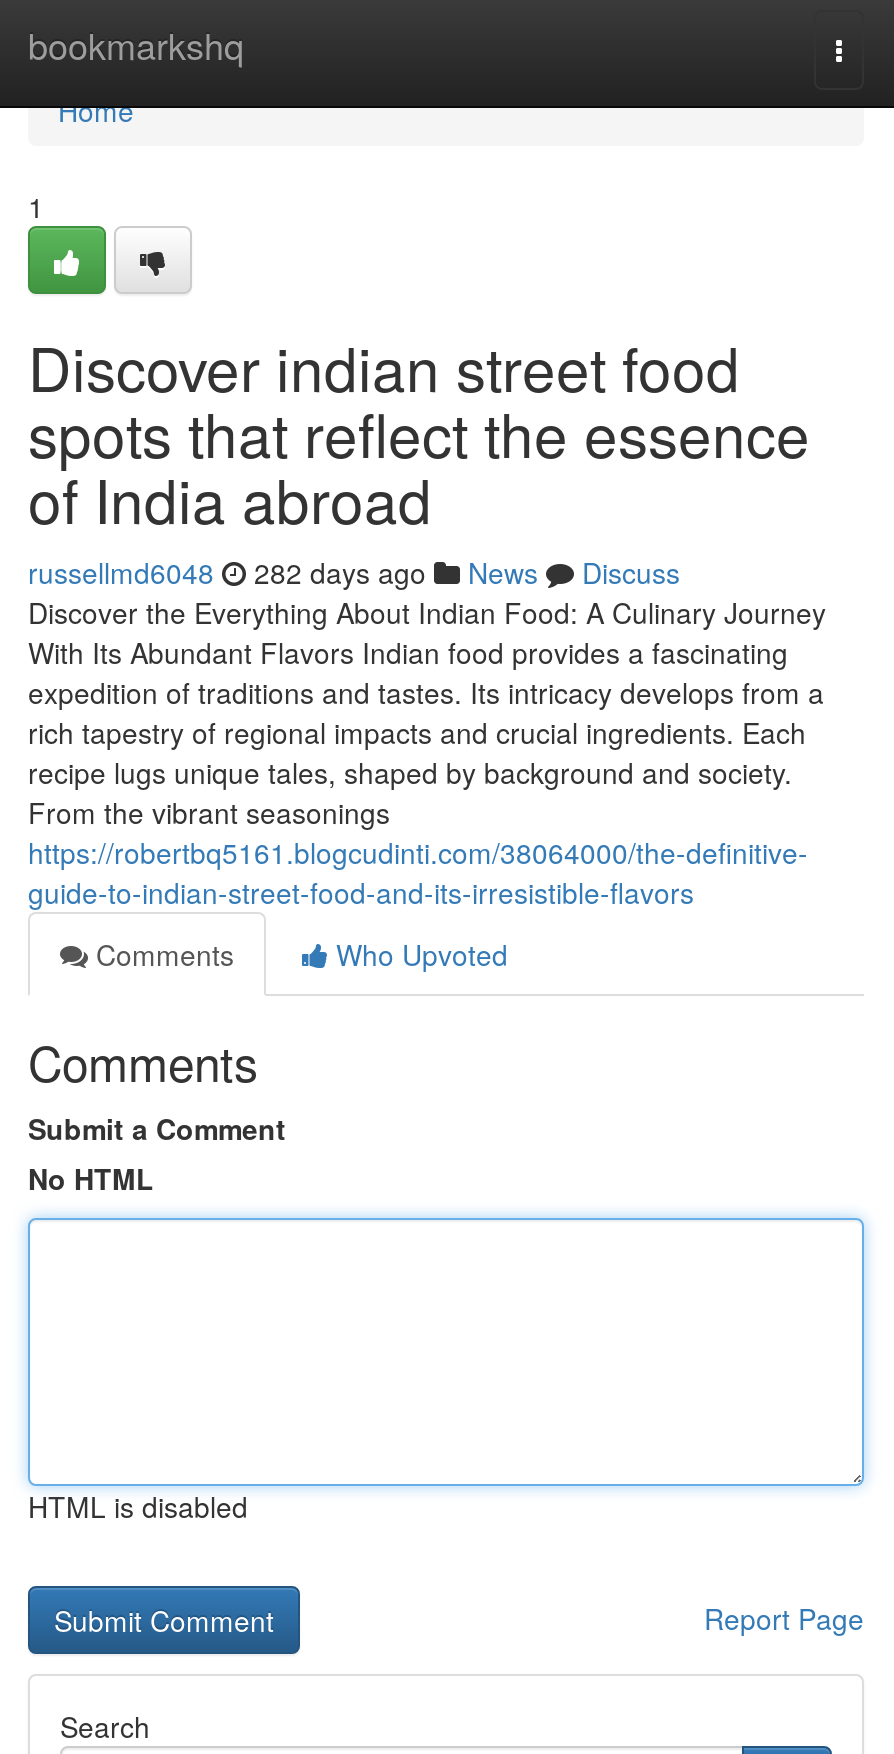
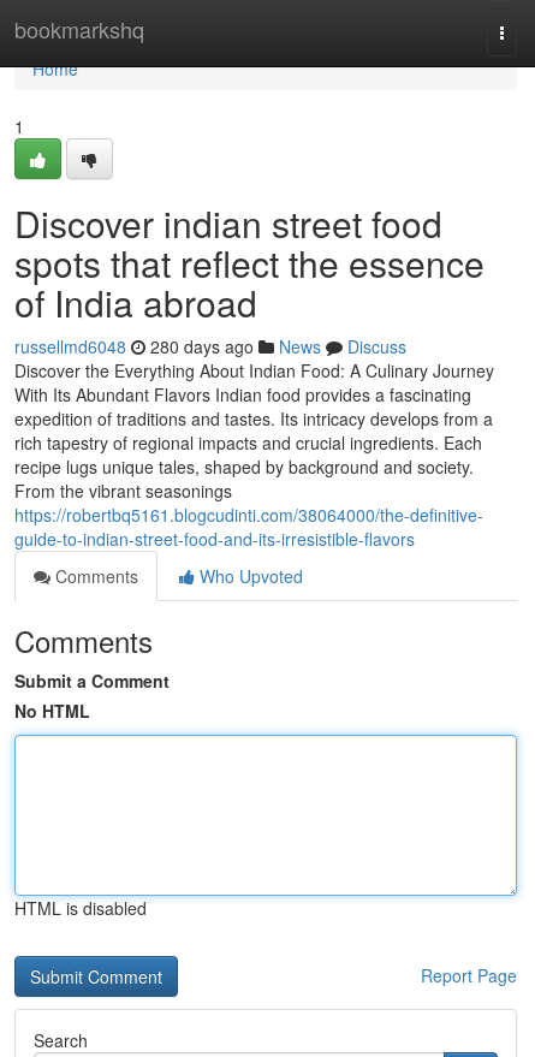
[28,552,680,592] russellmd6048 282 days ago News Discuss -> [14,334,406,358] russellmd6048 280 days ago News Discuss

